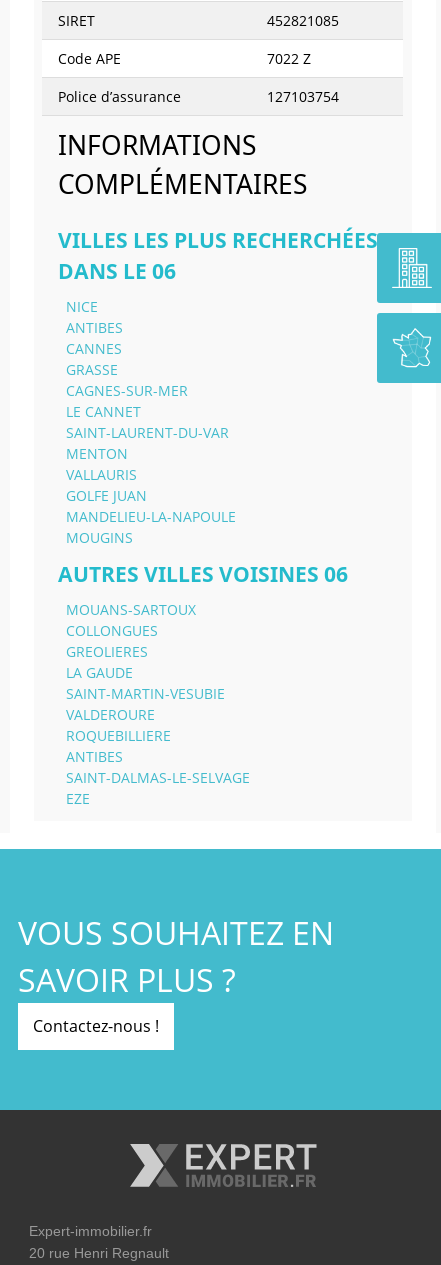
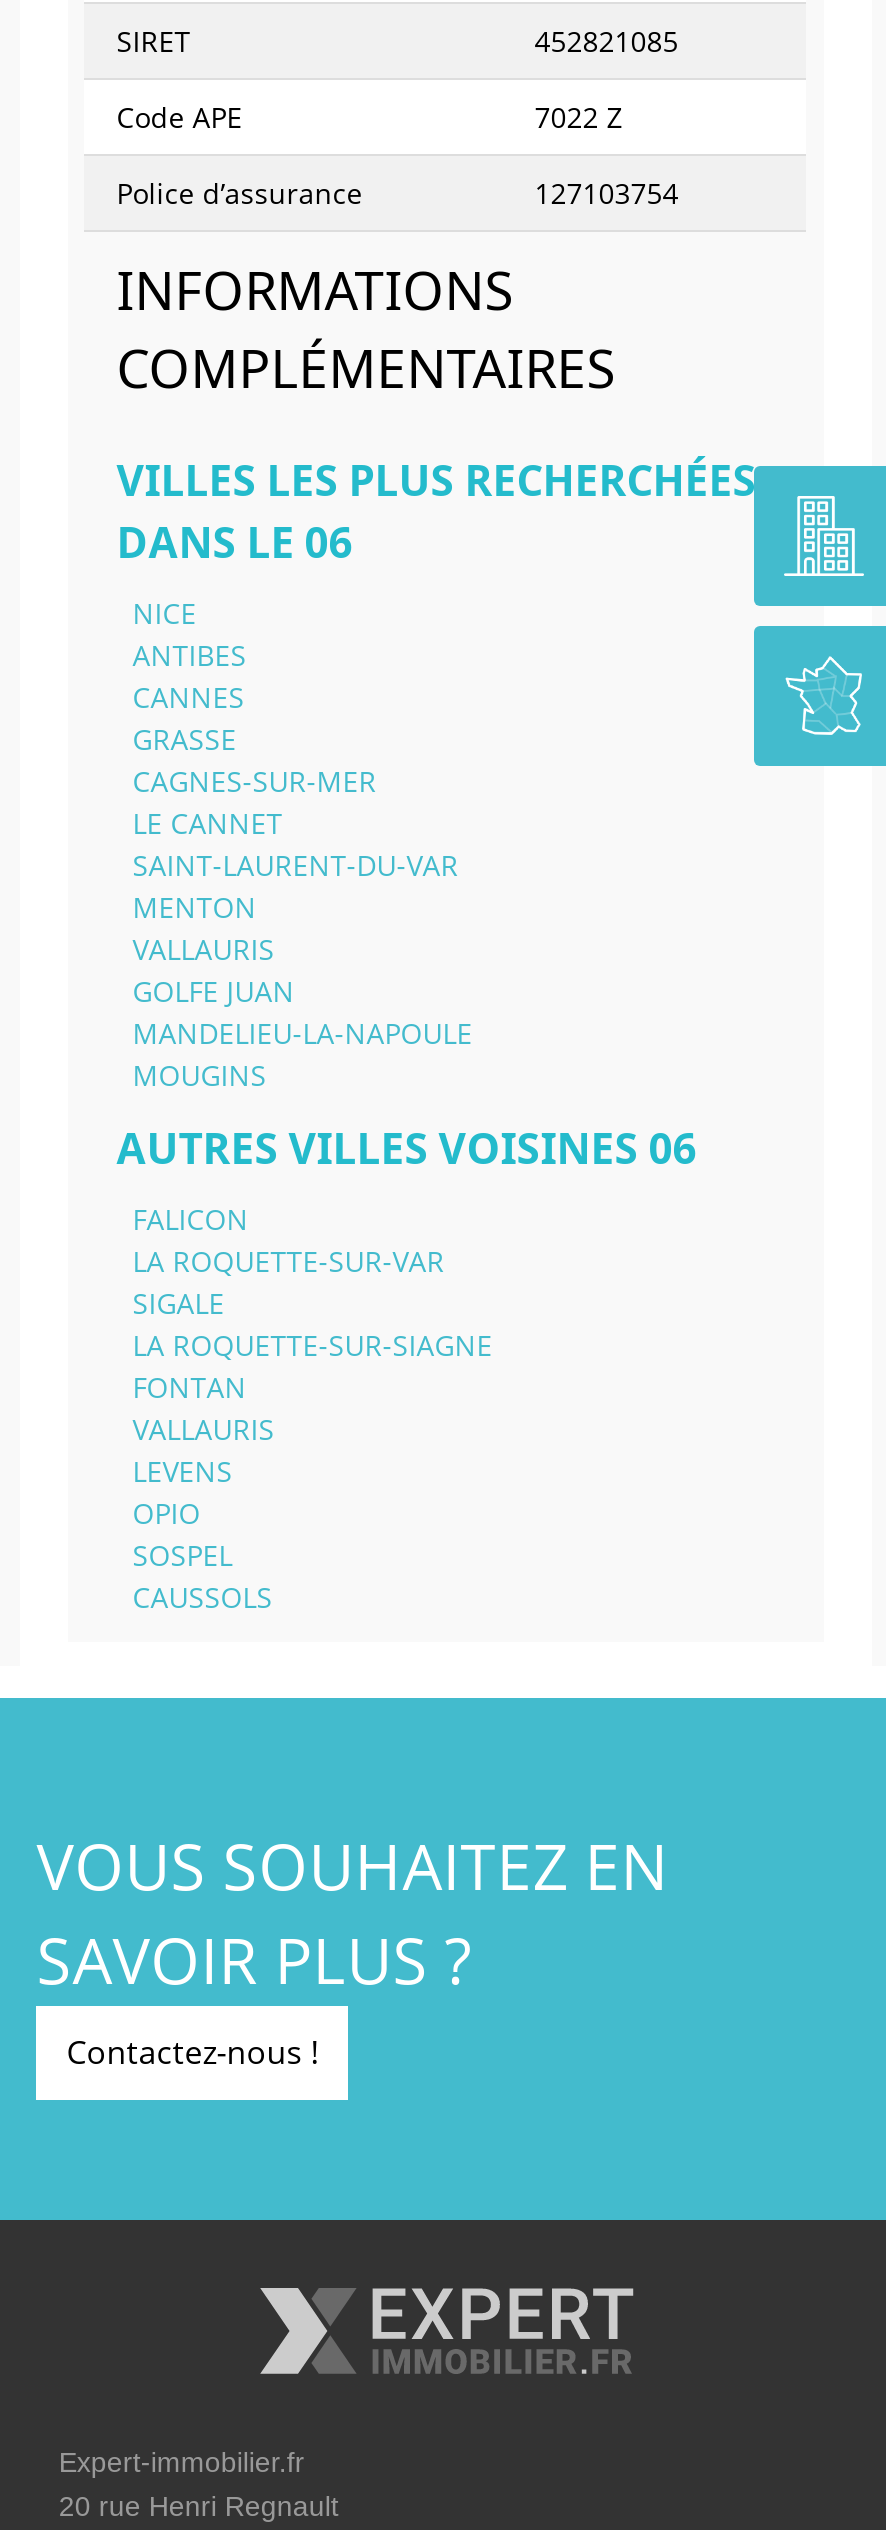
[66,599,250,807] MOUANS-SARTOUX | COLLONGUES | GREOLIERES | LA GAUDE | SAINT-MARTIN-VESUBIE | VALDEROURE | ROQUEBILLIERE | ANTIBES | SAINT-DALMAS-LE-SELVAGE | EZE -> [132,1199,492,1615] FALICON | LA ROQUETTE-SUR-VAR | SIGALE | LA ROQUETTE-SUR-SIAGNE | FONTAN | VALLAURIS | LEVENS | OPIO | SOSPEL | CAUSSOLS

